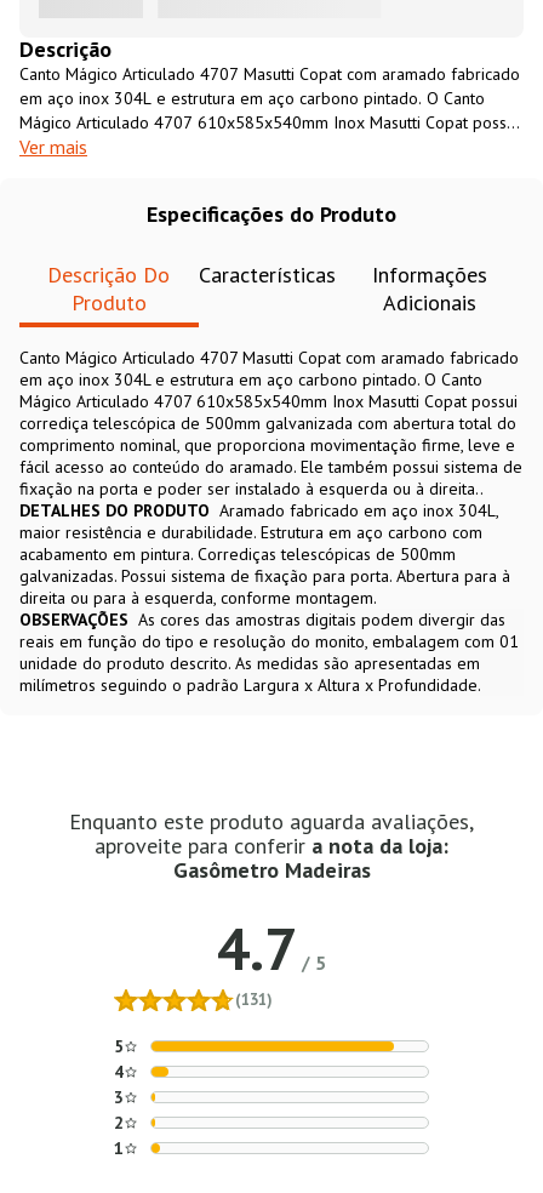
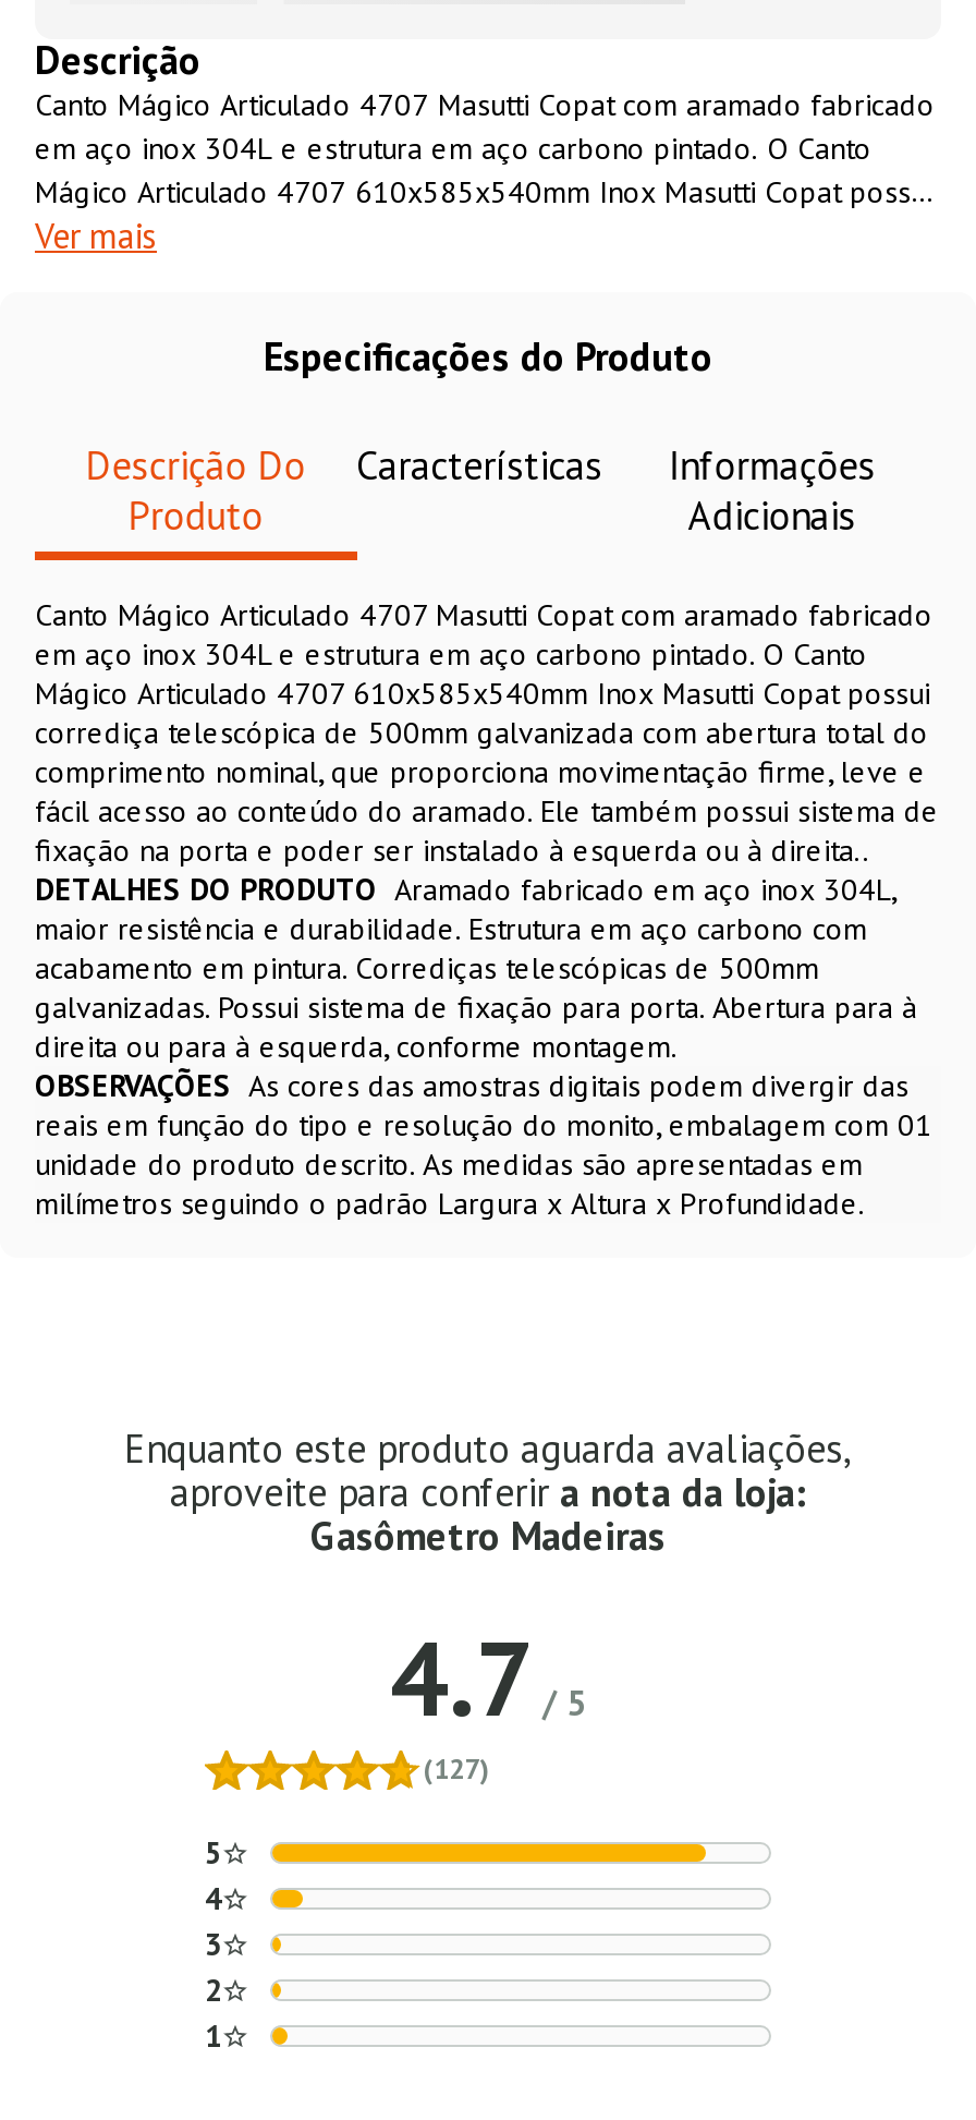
[235,989,273,1010] (131) -> [423,1750,490,1787] (127)

